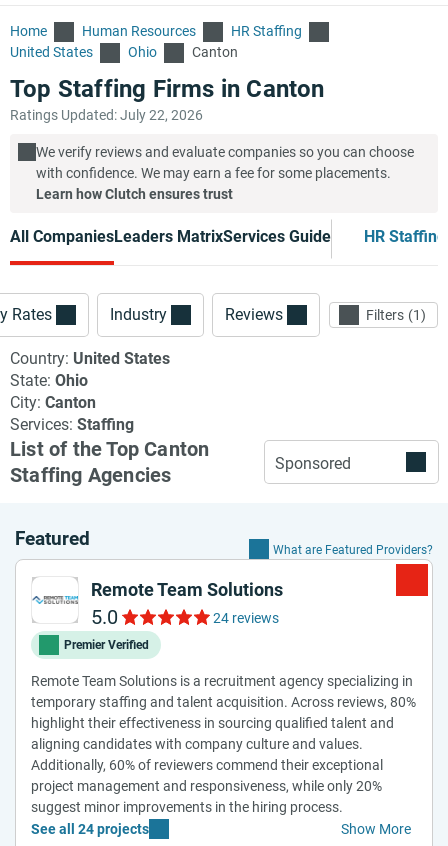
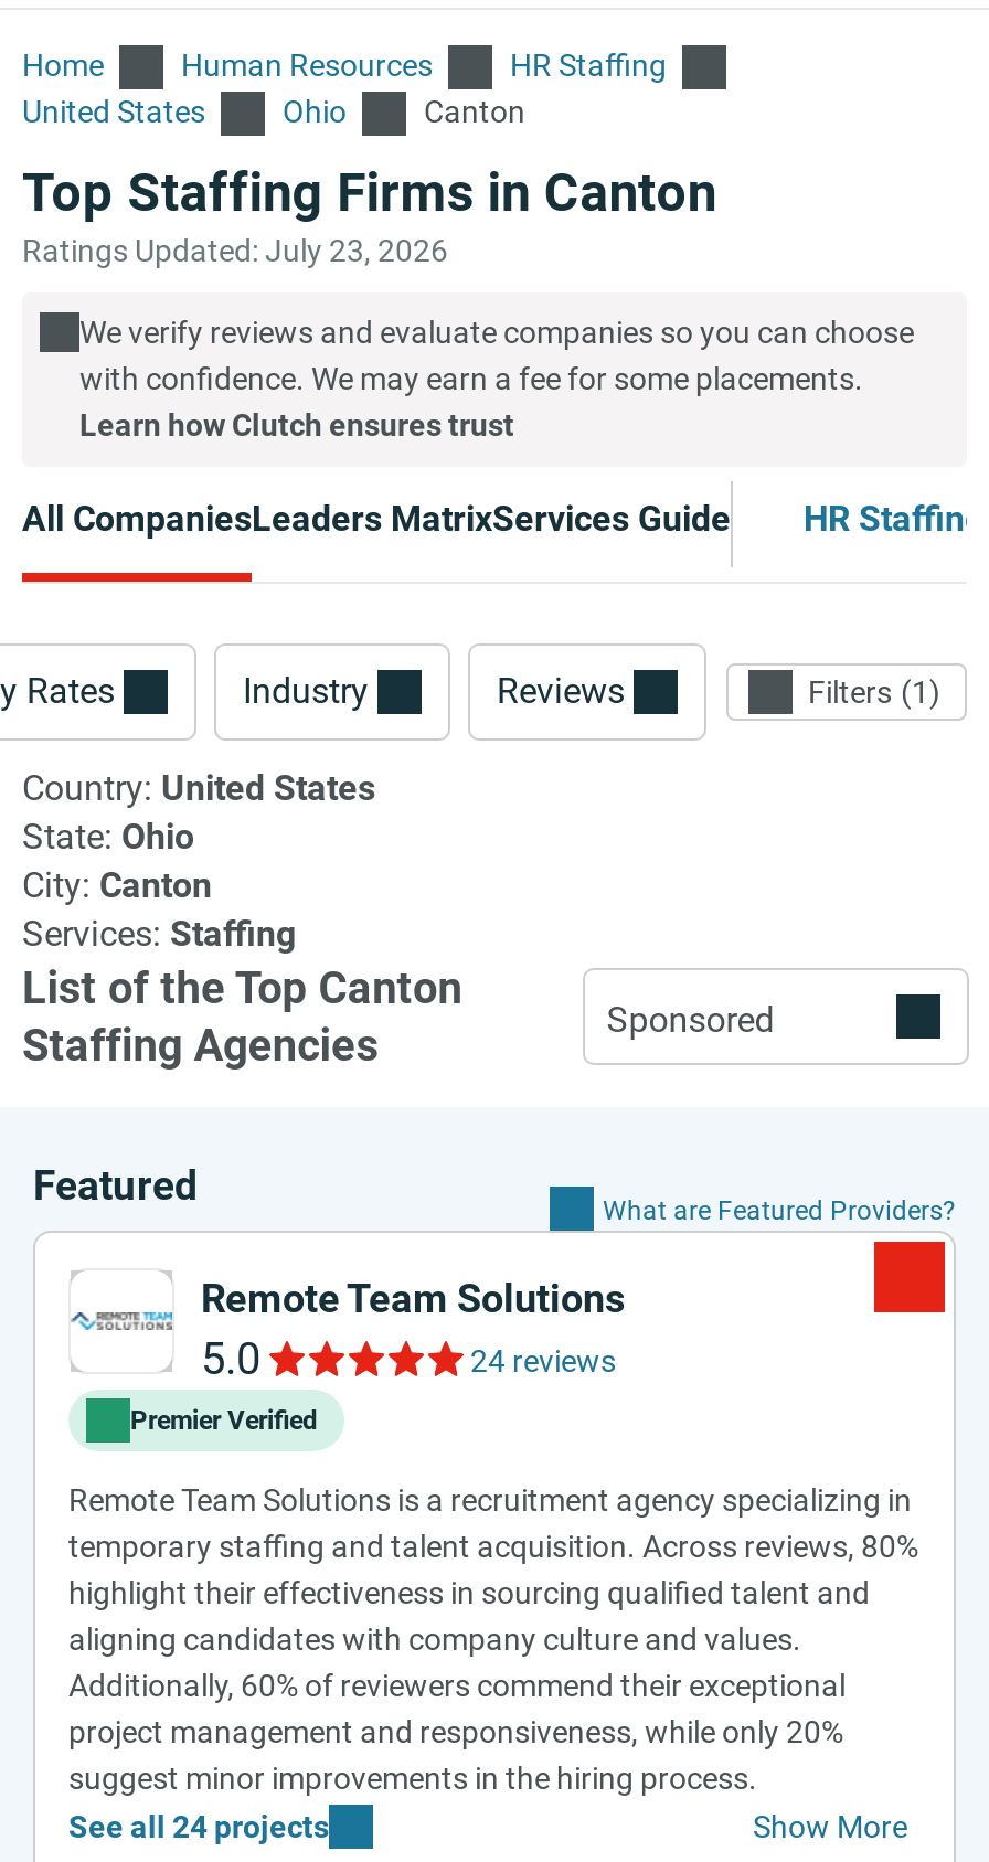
[10,107,203,123] Ratings Updated: July 22, 2026 -> [22,233,448,268] Ratings Updated: July 23, 2026

